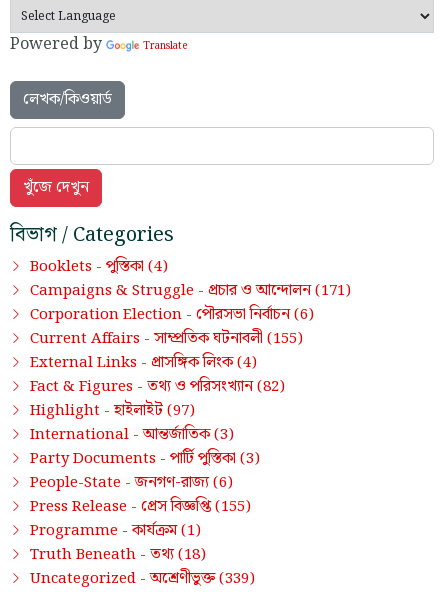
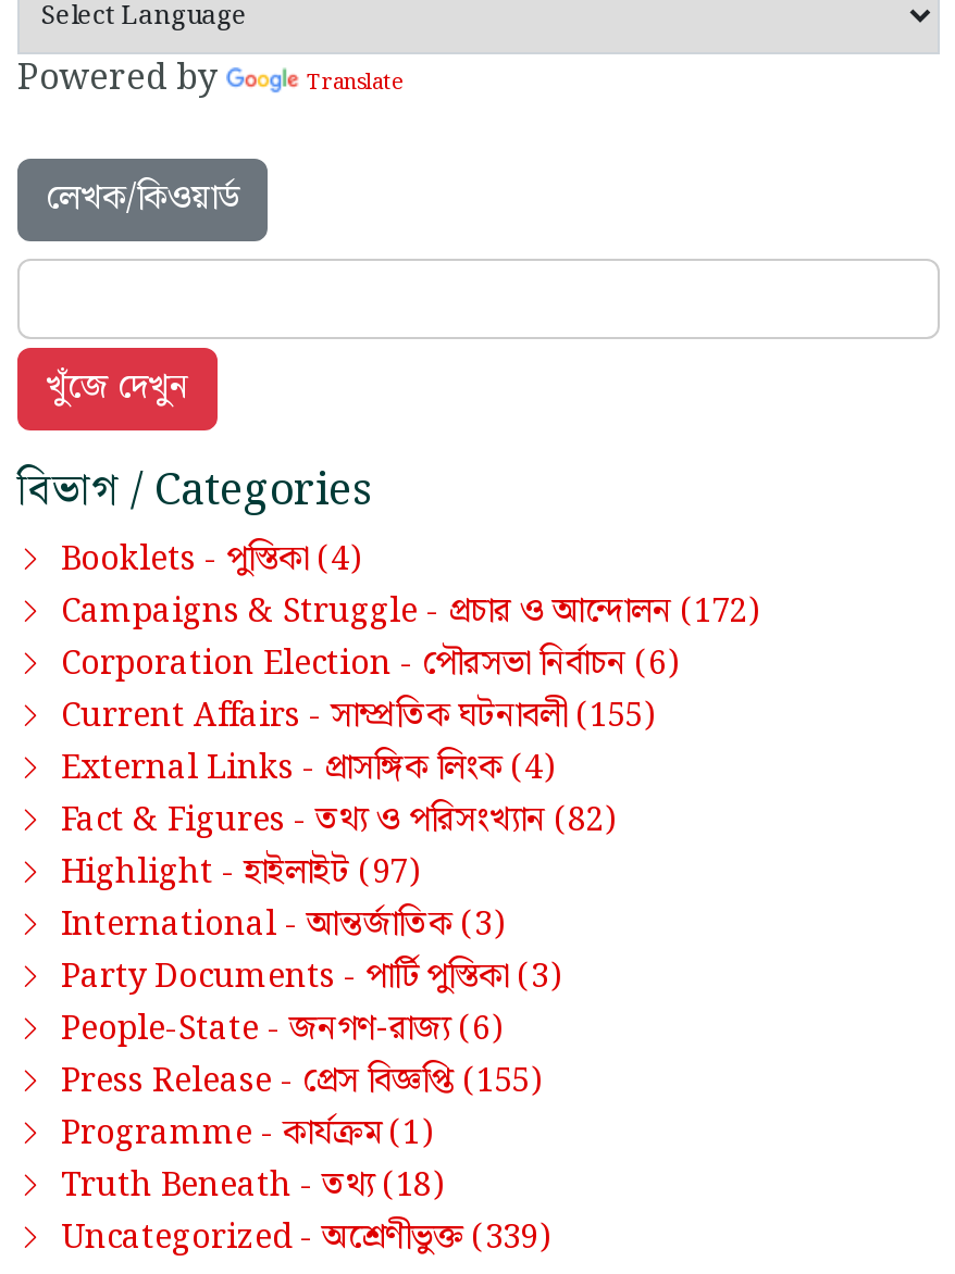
[30,277,351,302] Campaigns & Struggle - প্রচার ও আন্দোলন (171) -> [61,584,759,638] Campaigns & Struggle - প্রচার ও আন্দোলন (172)

